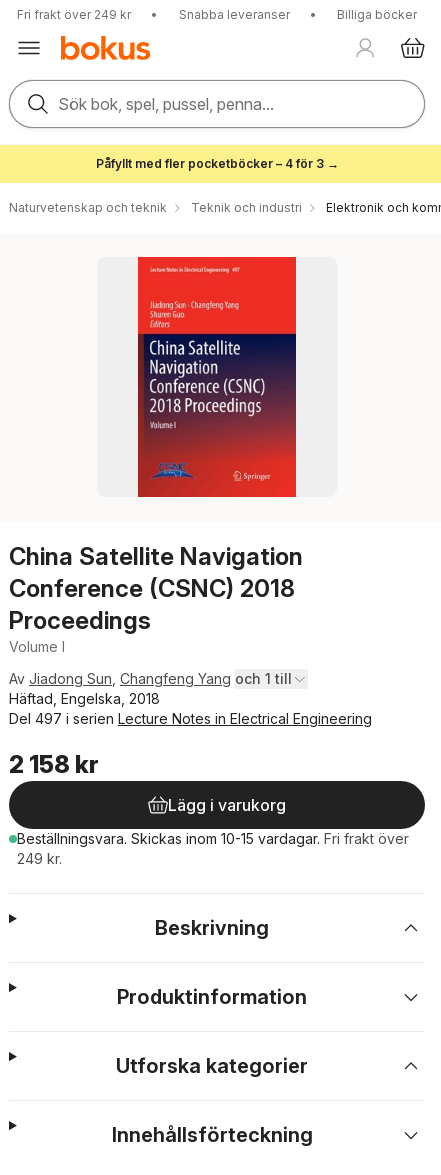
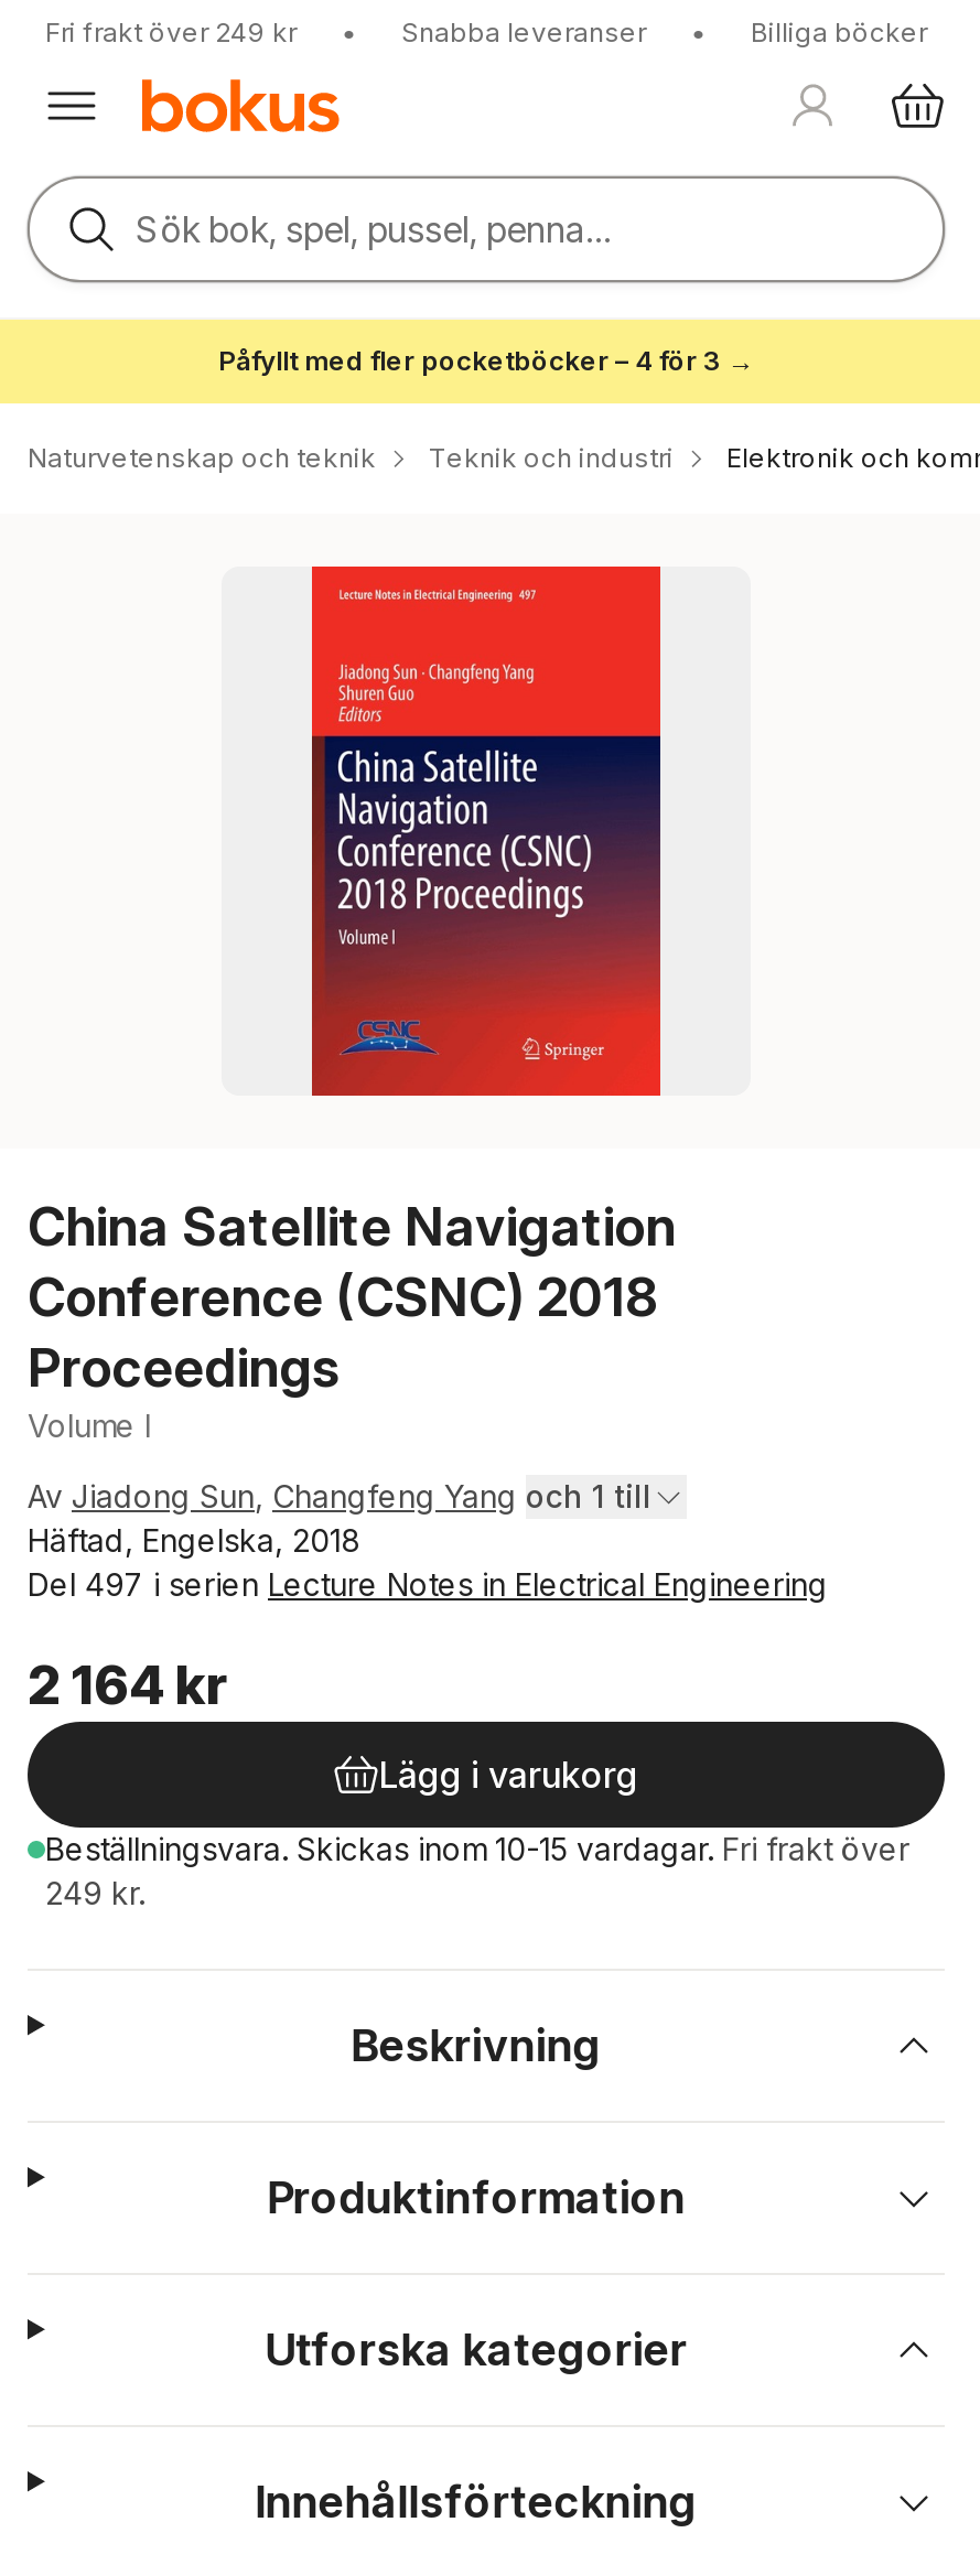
[9,750,99,779] 2 158 kr -> [28,1653,228,1717] 2 164 kr

